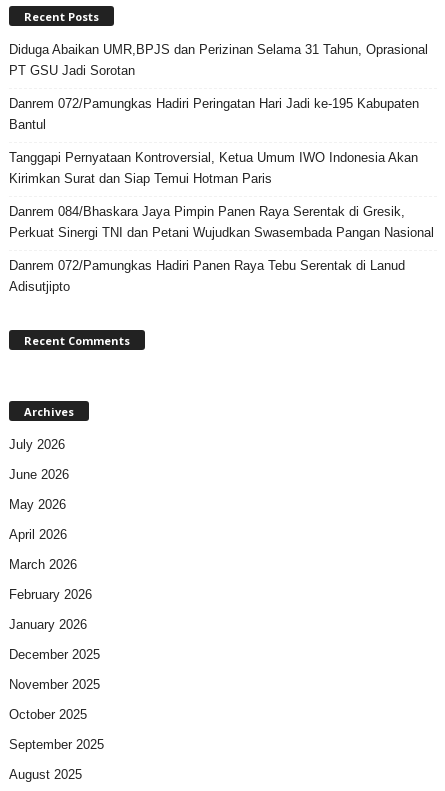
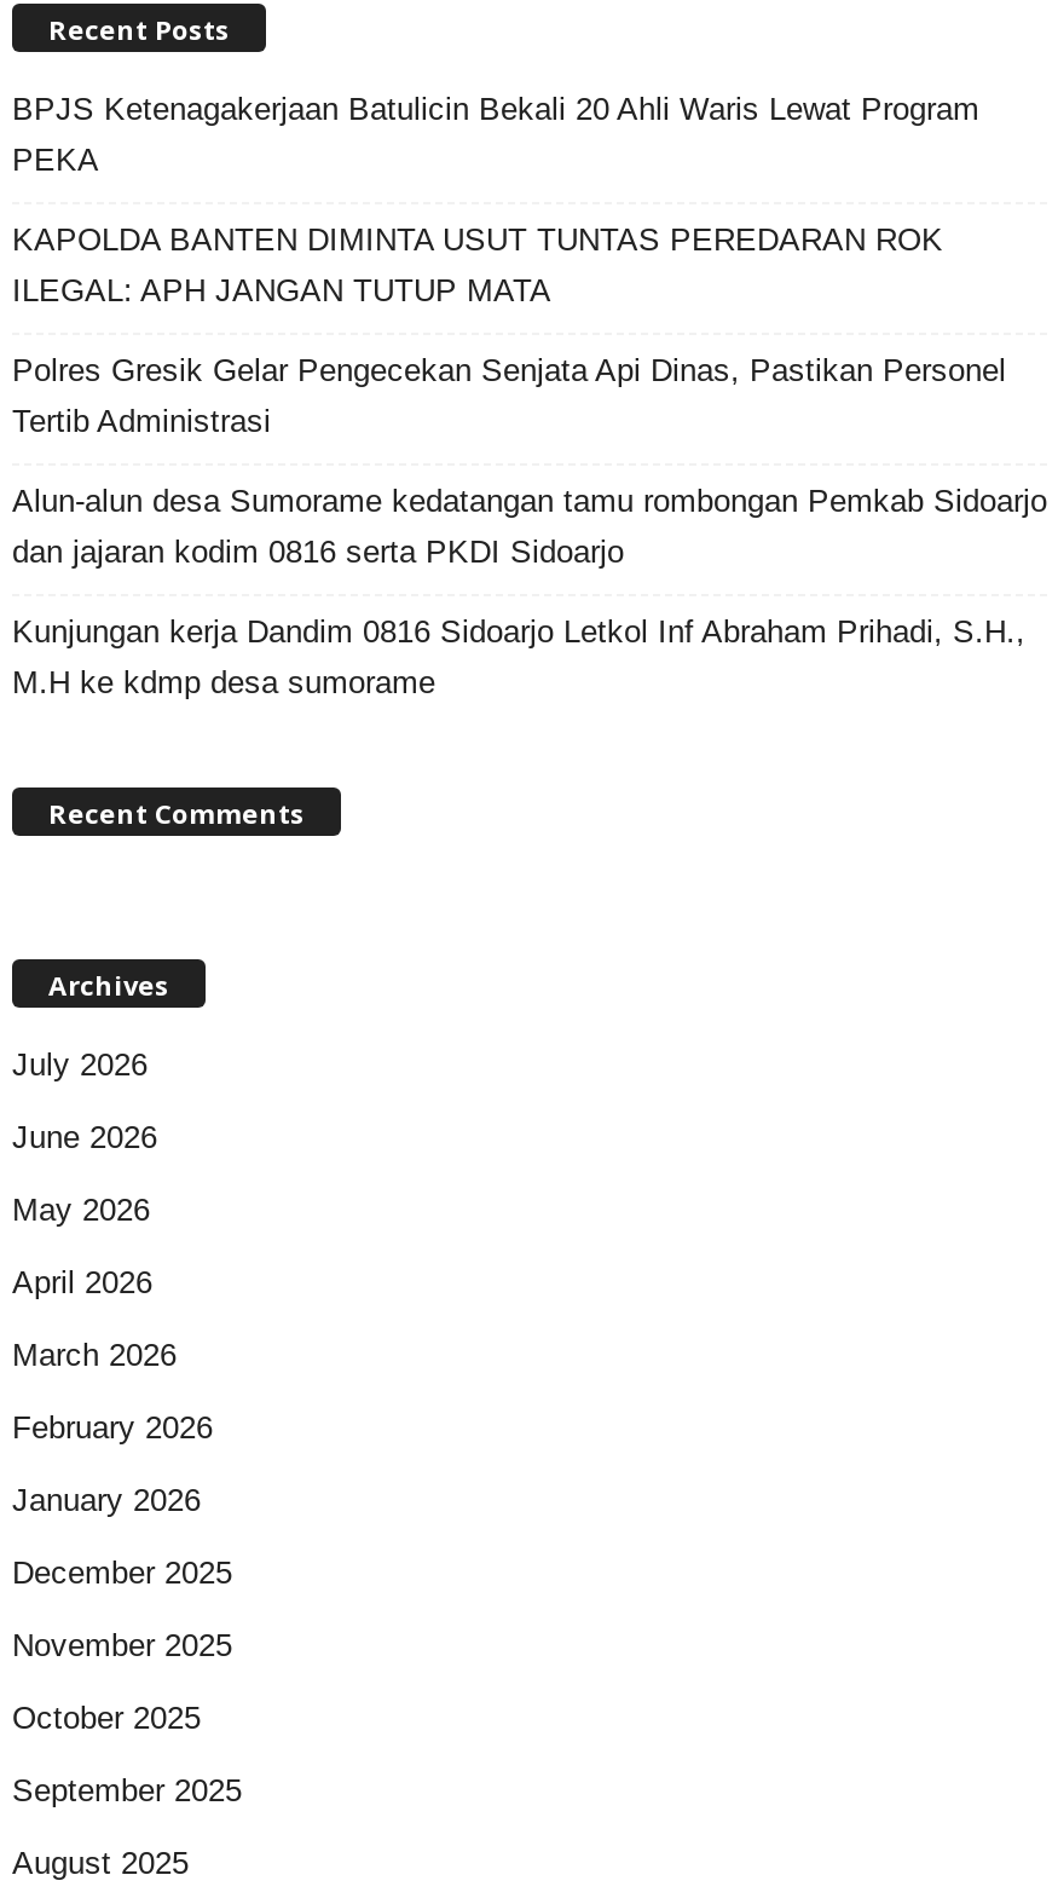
[9,42,428,78] Diduga Abaikan UMR,BPJS dan Perizinan Selama 31 Tahun, Oprasional | PT GSU Jadi Sorotan -> [12,90,979,178] BPJS Ketenagakerjaan Batulicin Bekali 20 Ahli Waris Lewat Program | PEKA
[9,96,419,132] Danrem 072/Pamungkas Hadiri Peringatan Hari Jadi ke-195 Kabupaten | Bantul -> [12,221,943,308] KAPOLDA BANTEN DIMINTA USUT TUNTAS PEREDARAN ROK | ILEGAL: APH JANGAN TUTUP MATA
[9,150,418,186] Tanggapi Pernyataan Kontroversial, Ketua Umum IWO Indonesia Akan | Kirimkan Surat dan Siap Temui Hotman Paris -> [12,352,1006,439] Polres Gresik Gelar Pengecekan Senjata Api Dinas, Pastikan Personel | Tertib Administrasi
[9,204,434,240] Danrem 084/Bhaskara Jaya Pimpin Panen Raya Serentak di Gresik, | Perkuat Sinergi TNI dan Petani Wujudkan Swasembada Pangan Nasional -> [12,482,1047,570] Alun-alun desa Sumorame kedatangan tamu rombongan Pemkab Sidoarjo | dan jajaran kodim 0816 serta PKDI Sidoarjo
[9,258,405,294] Danrem 072/Pamungkas Hadiri Panen Raya Tebu Serentak di Lanud | Adisutjipto -> [12,613,1025,700] Kunjungan kerja Dandim 0816 Sidoarjo Letkol Inf Abraham Prihadi, S.H., | M.H ke kdmp desa sumorame

